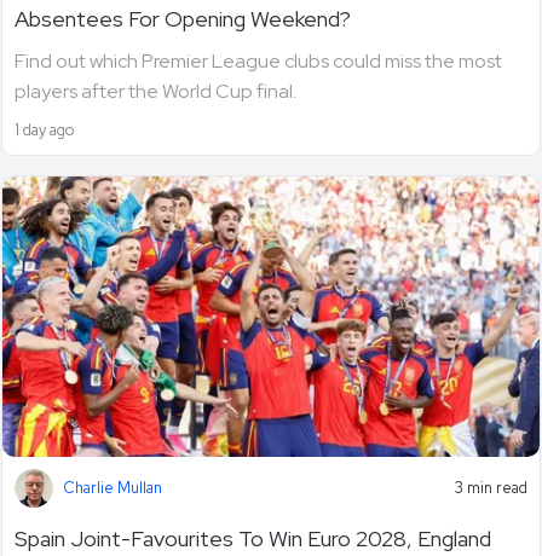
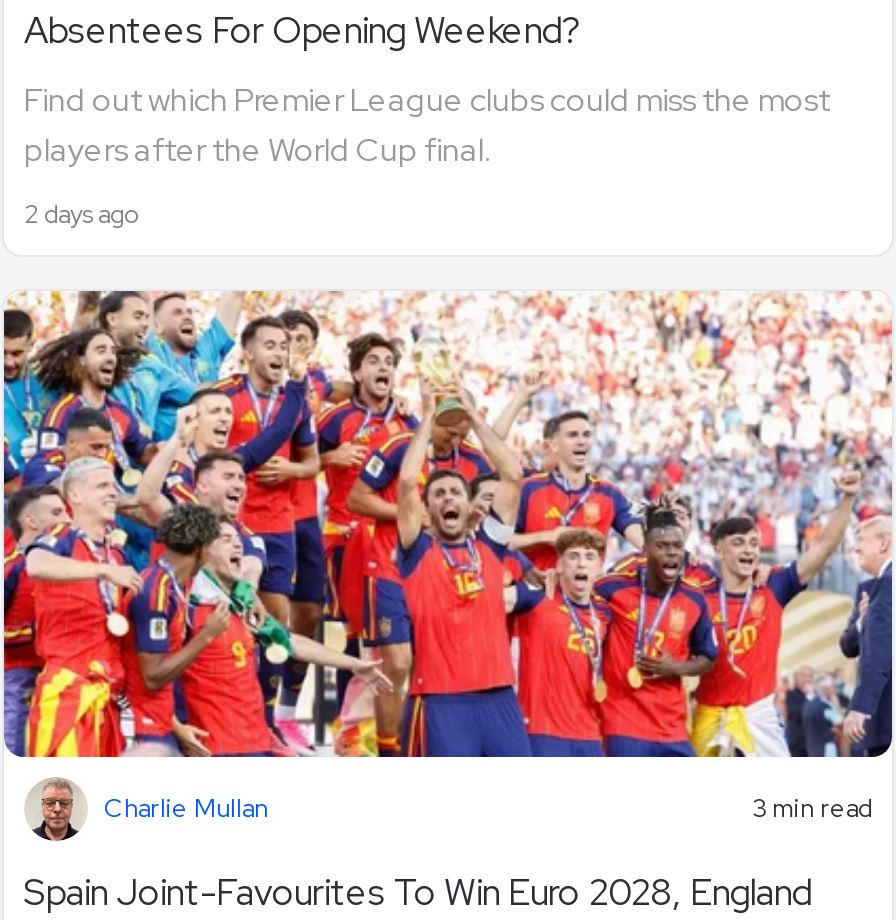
[15,119,74,140] 1 day ago -> [24,198,138,232] 2 days ago

